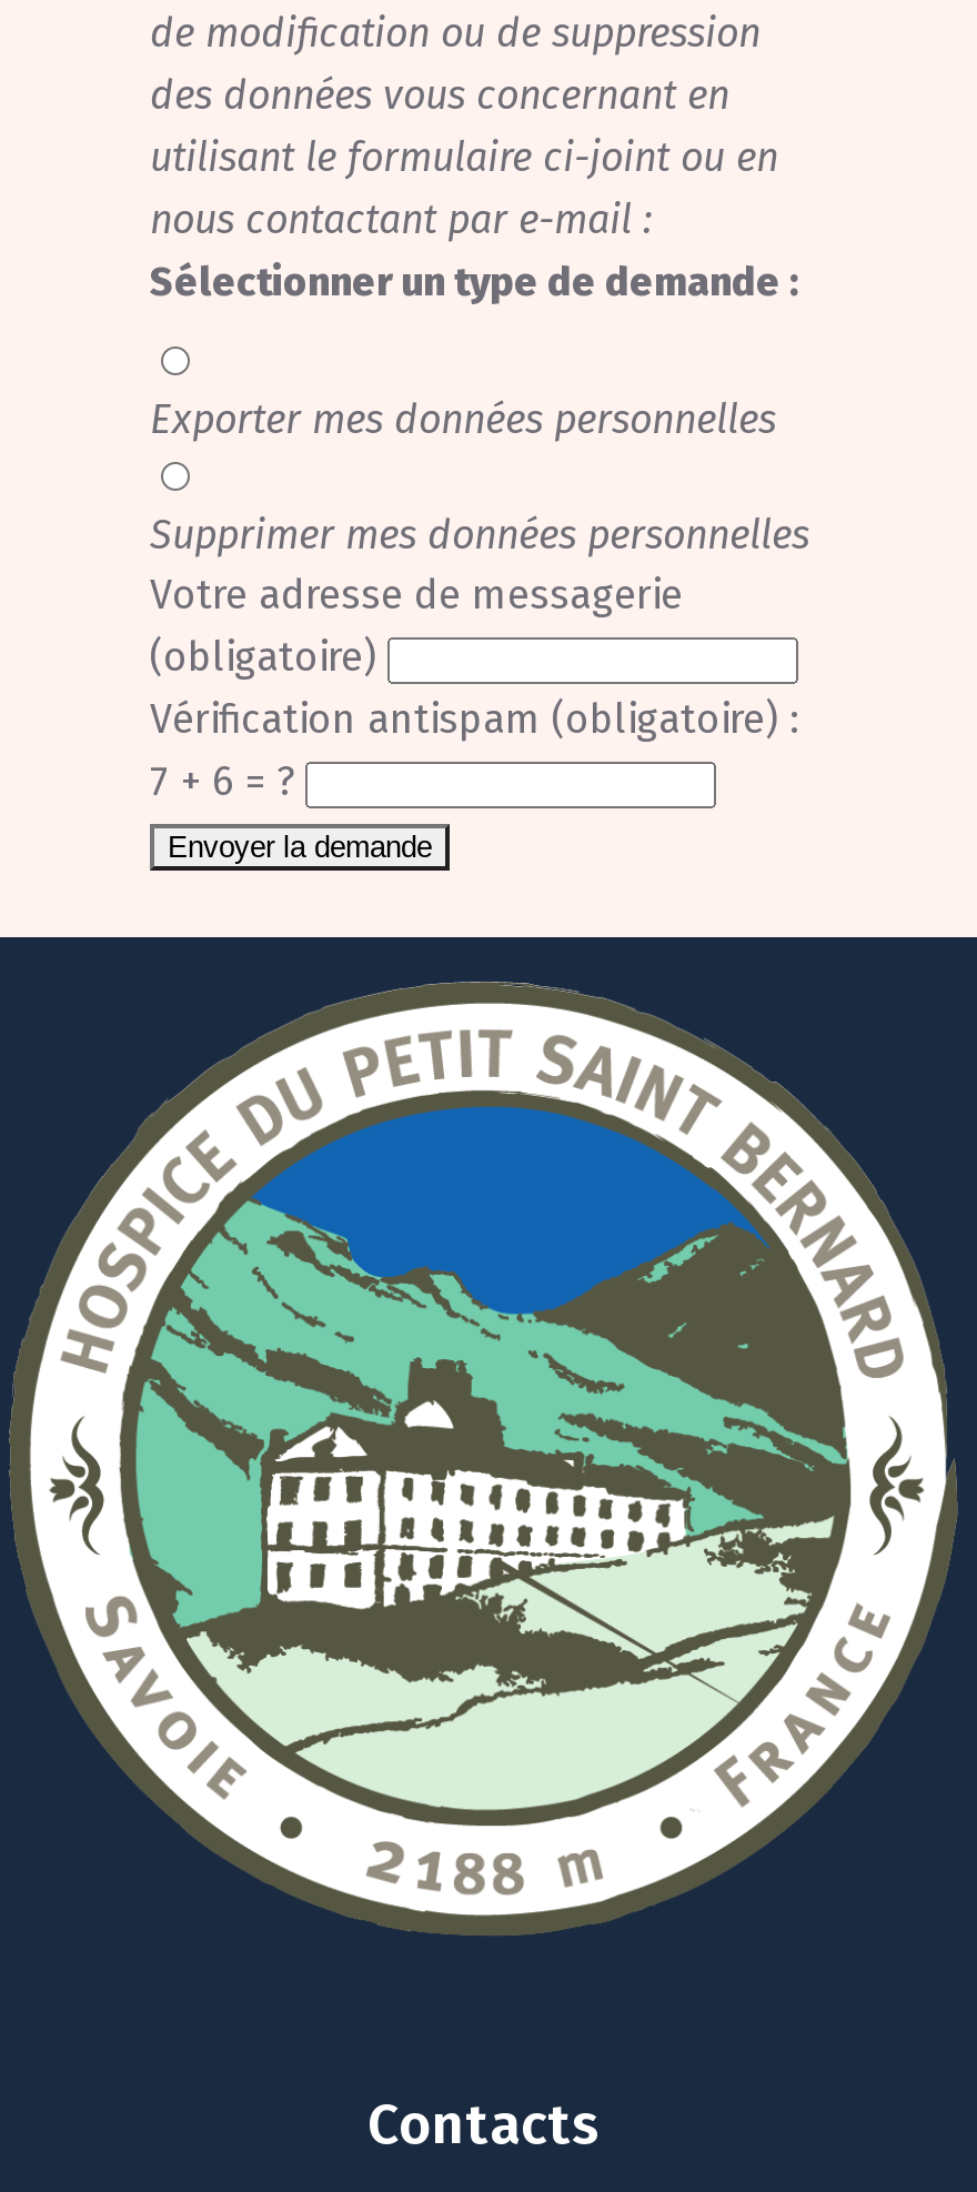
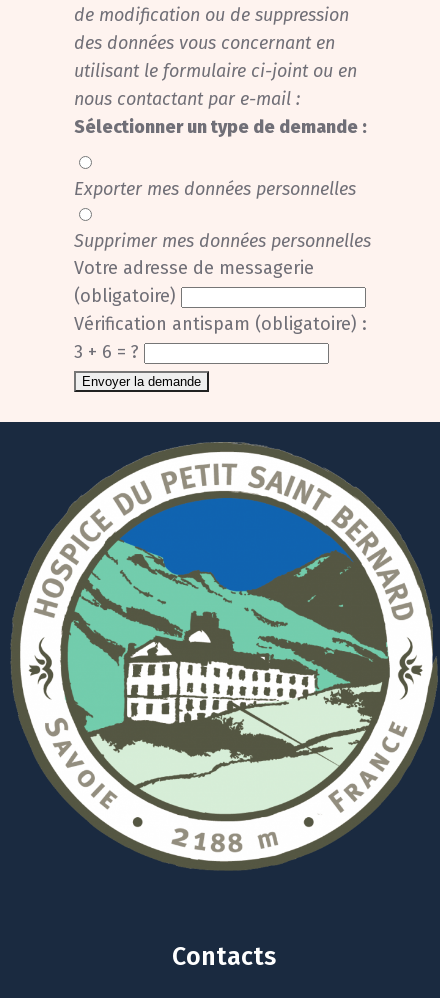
[150,757,305,806] 7 + 6 = ? -> [74,341,144,363] 3 + 6 = ?

